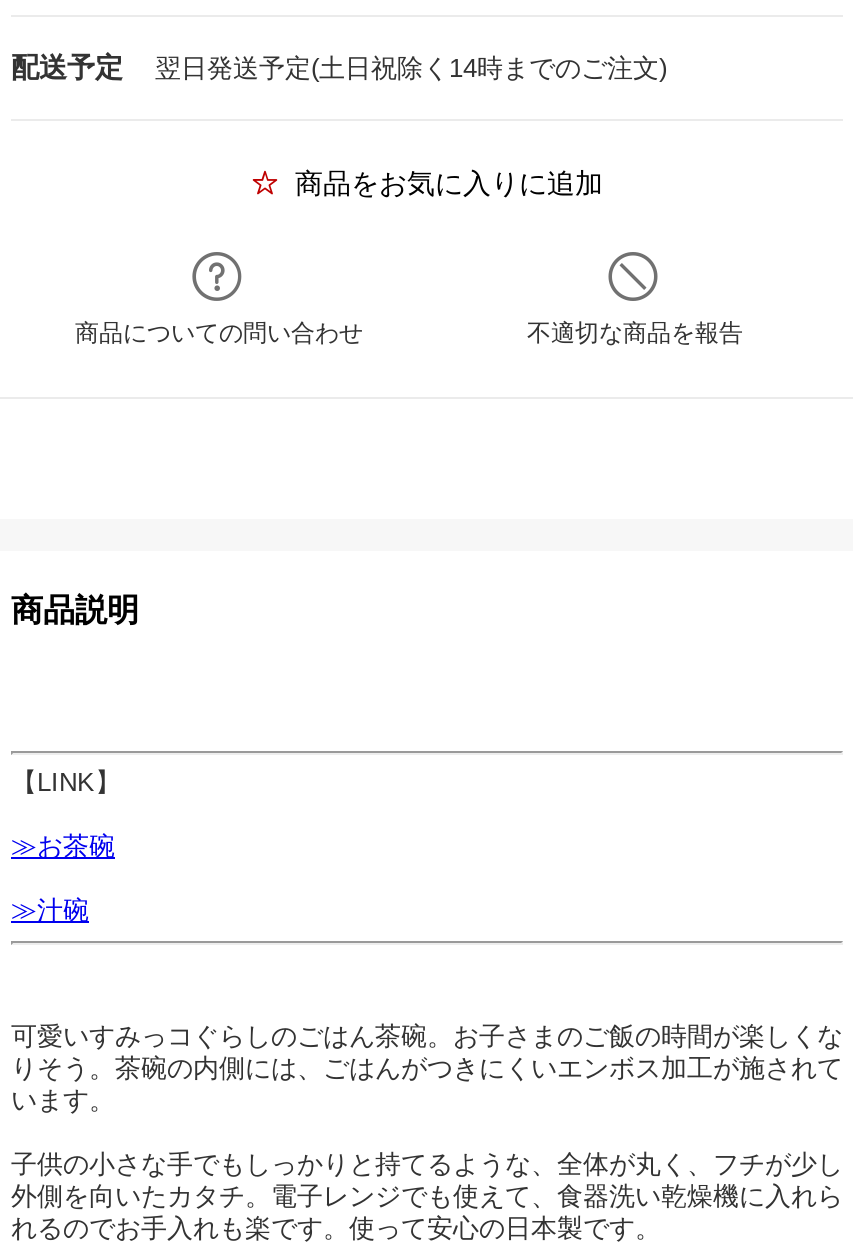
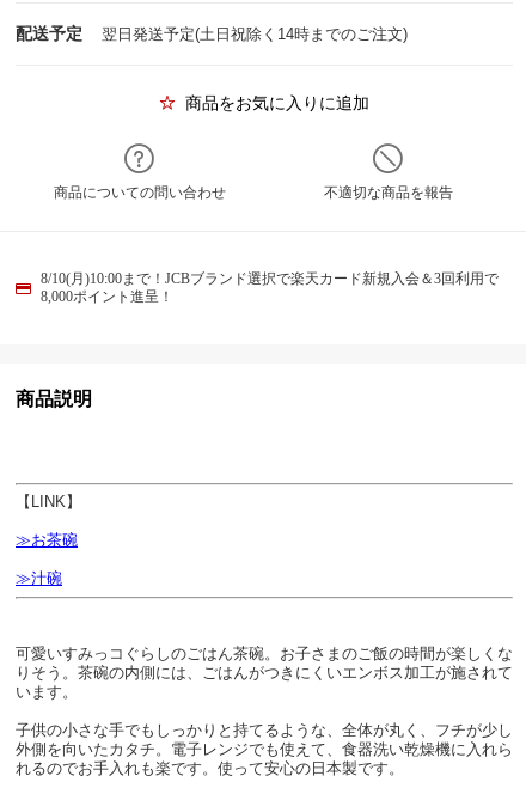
none -> [41,270,499,305] 8/10(月)10:00まで！JCBブランド選択で楽天カード新規入会＆3回利用で | 8,000ポイント進呈！

